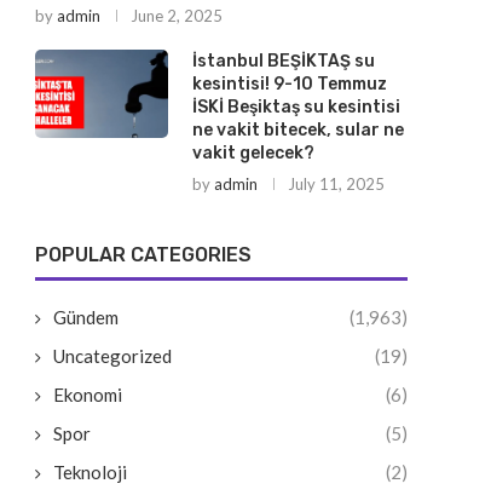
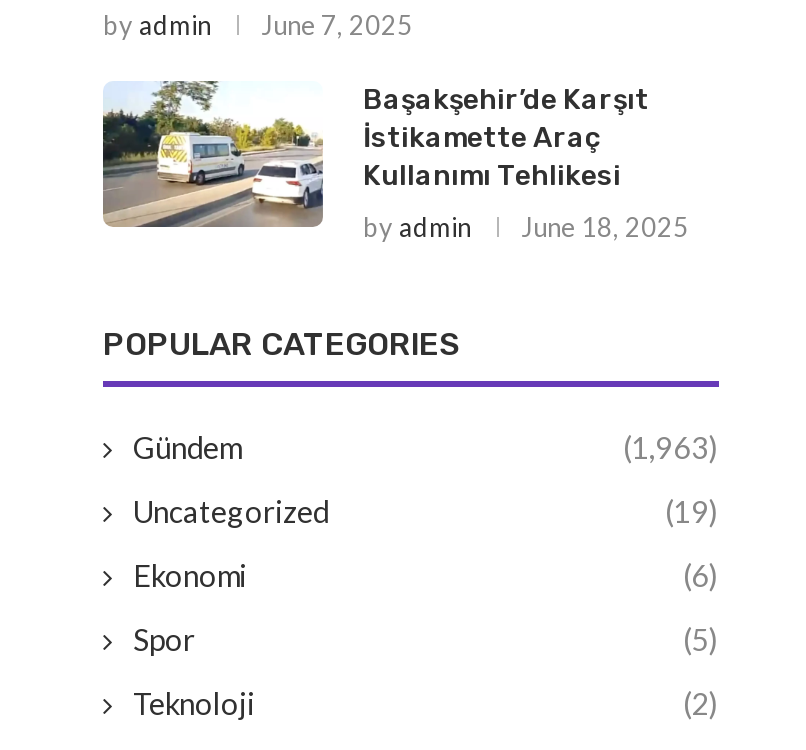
[35,6,223,26] by admin June 2, 2025 -> [103,9,413,41] by admin June 7, 2025
[34,48,404,164] [image] | İstanbul BEŞİKTAŞ su | kesintisi! 9-10 Temmuz | İSKİ Beşiktaş su kesintisi | ne vakit bitecek, sular ne | vakit gelecek? -> [101,79,649,229] [image] | Başakşehir’de Karşıt | İstikamette Araç | Kullanımı Tehlikesi
[192,174,385,194] by admin July 11, 2025 -> [363,211,689,243] by admin June 18, 2025

